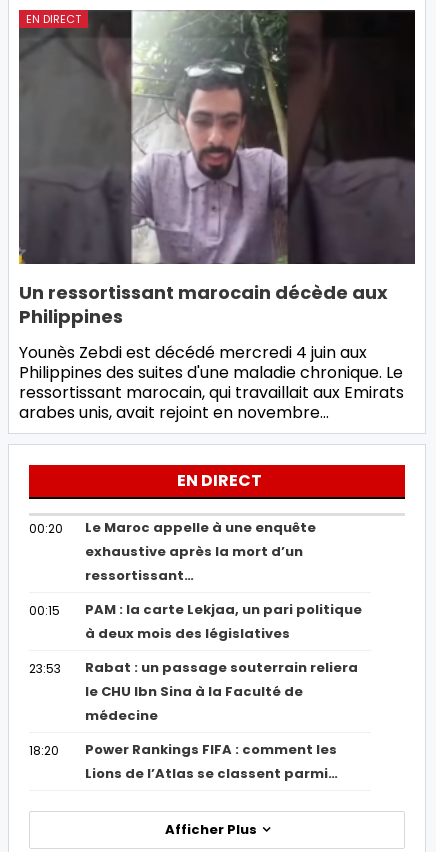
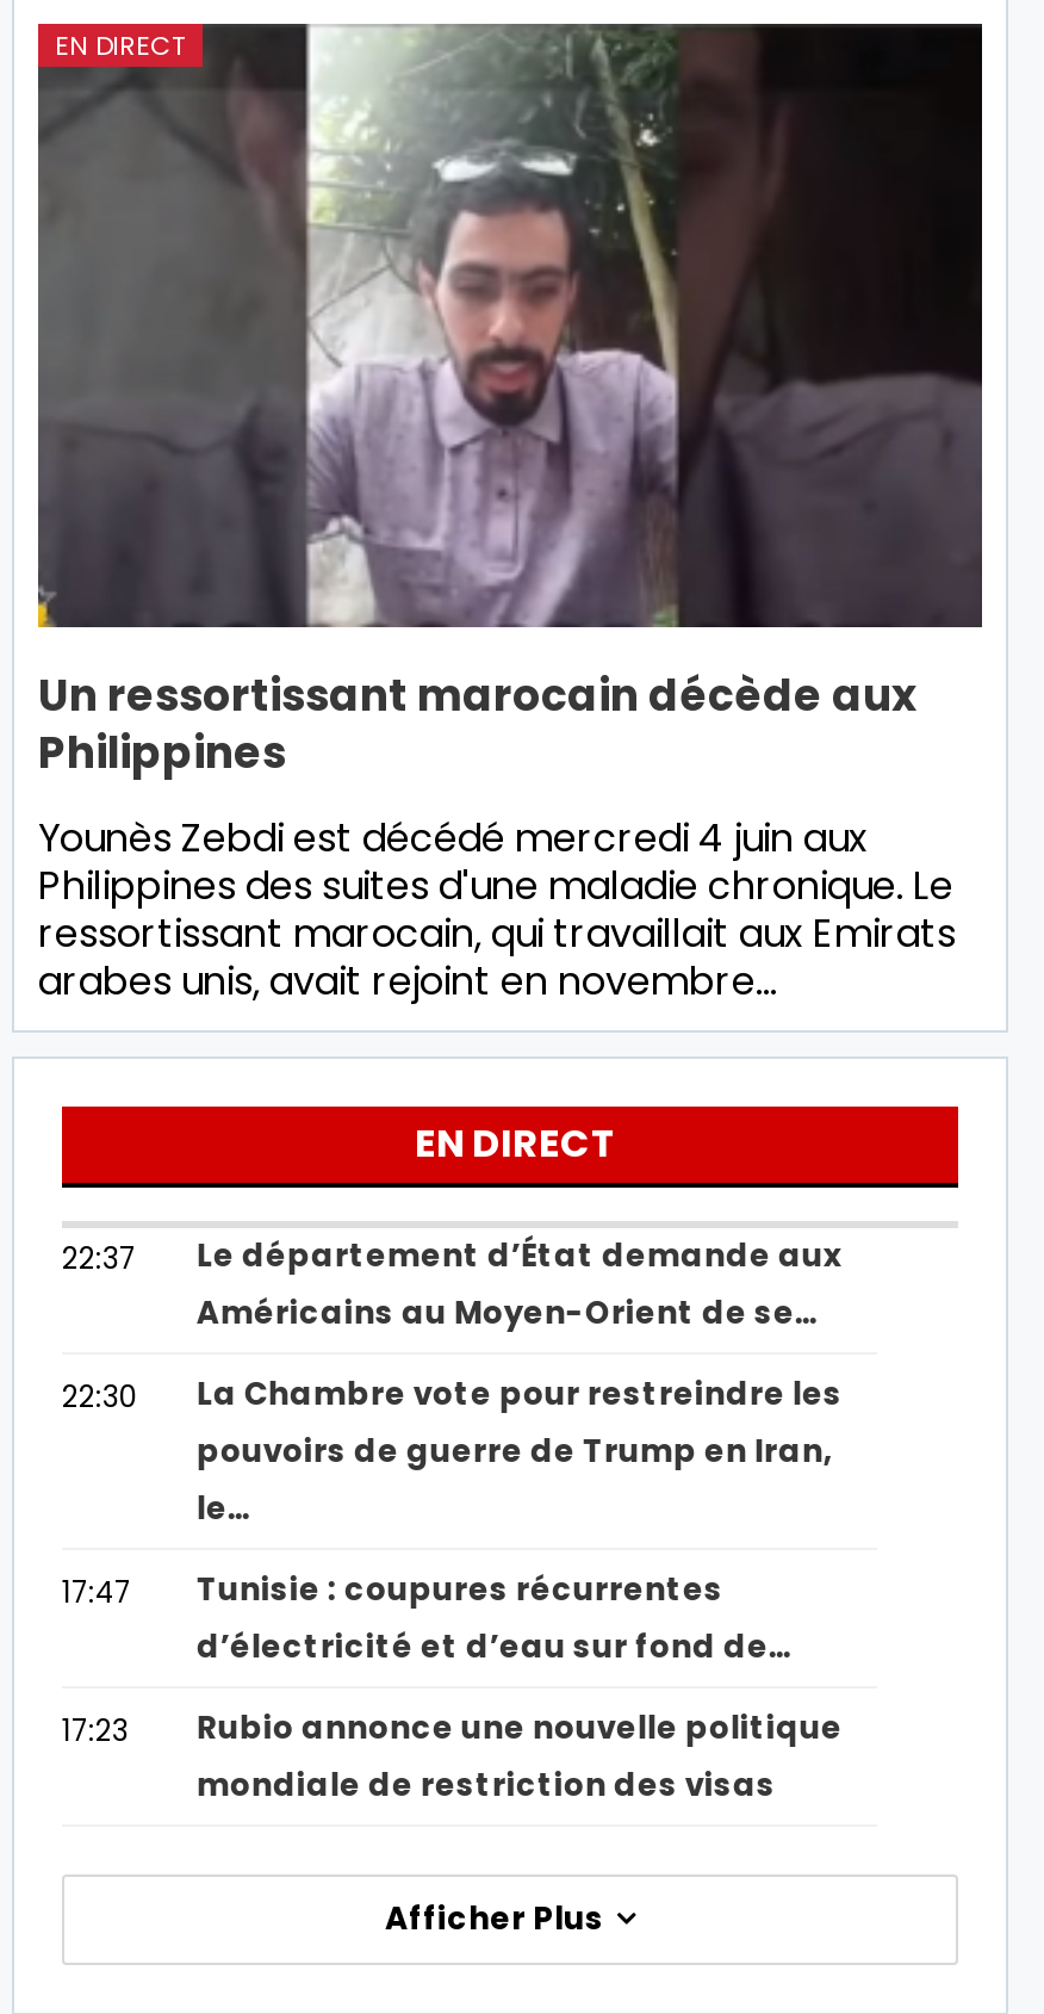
[29,517,316,584] 00:20 | Le Maroc appelle à une enquête | exhaustive après la mort d’un | ressortissant… -> [62,1233,842,1336] 22:37 | Le département d’État demande aux | Américains au Moyen-Orient de se…
[29,599,362,642] 00:15 | PAM : la carte Lekjaa, un pari politique | à deux mois des législatives -> [62,1371,842,1531] 22:30 | La Chambre vote pour restreindre les | pouvoirs de guerre de Trump en Iran, | le…
[29,657,358,724] 23:53 | Rabat : un passage souterrain reliera | le CHU Ibn Sina à la Faculté de | médecine -> [62,1567,792,1669] 17:47 | Tunisie : coupures récurrentes | d’électricité et d’eau sur fond de…
[29,739,338,782] 18:20 | Power Rankings FIFA : comment les | Lions de l’Atlas se classent parmi… -> [62,1705,842,1808] 17:23 | Rubio annonce une nouvelle politique | mondiale de restriction des visas

